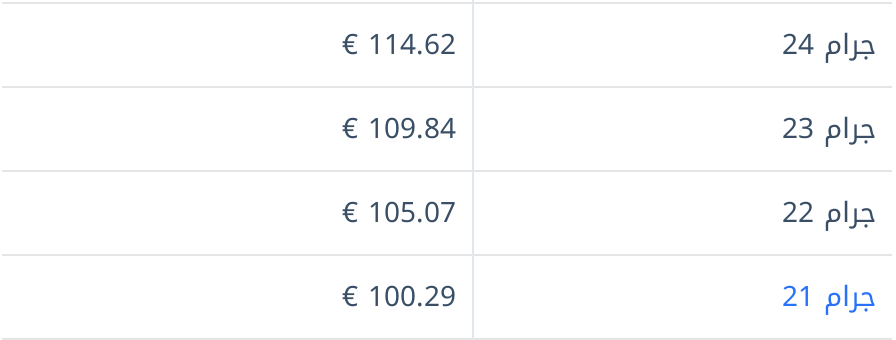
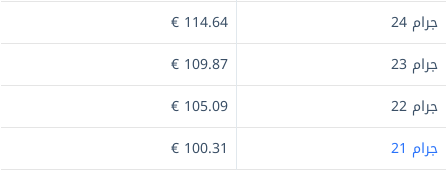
[368,18,456,72] 114.62 € -> [184,9,228,36] 114.64 €
[368,102,456,156] 109.84 € -> [184,51,228,78] 109.87 €
[368,186,456,240] 105.07 € -> [184,93,228,120] 105.09 €
[368,270,456,324] 100.29 € -> [184,135,228,162] 100.31 €

